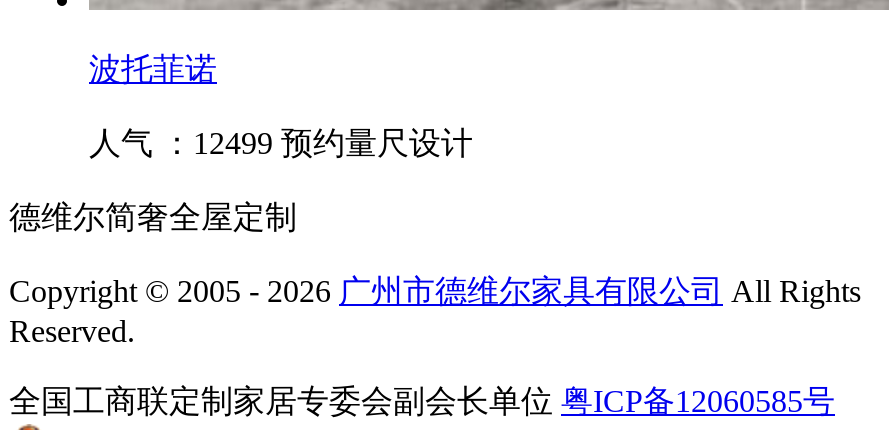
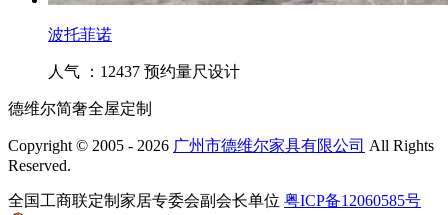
[89,126,473,160] 人气 ：12499 预约量尺设计 -> [48,63,240,80] 人气 ：12437 预约量尺设计

